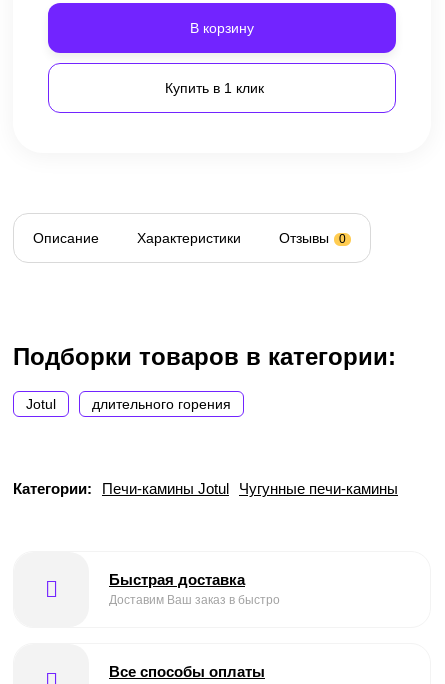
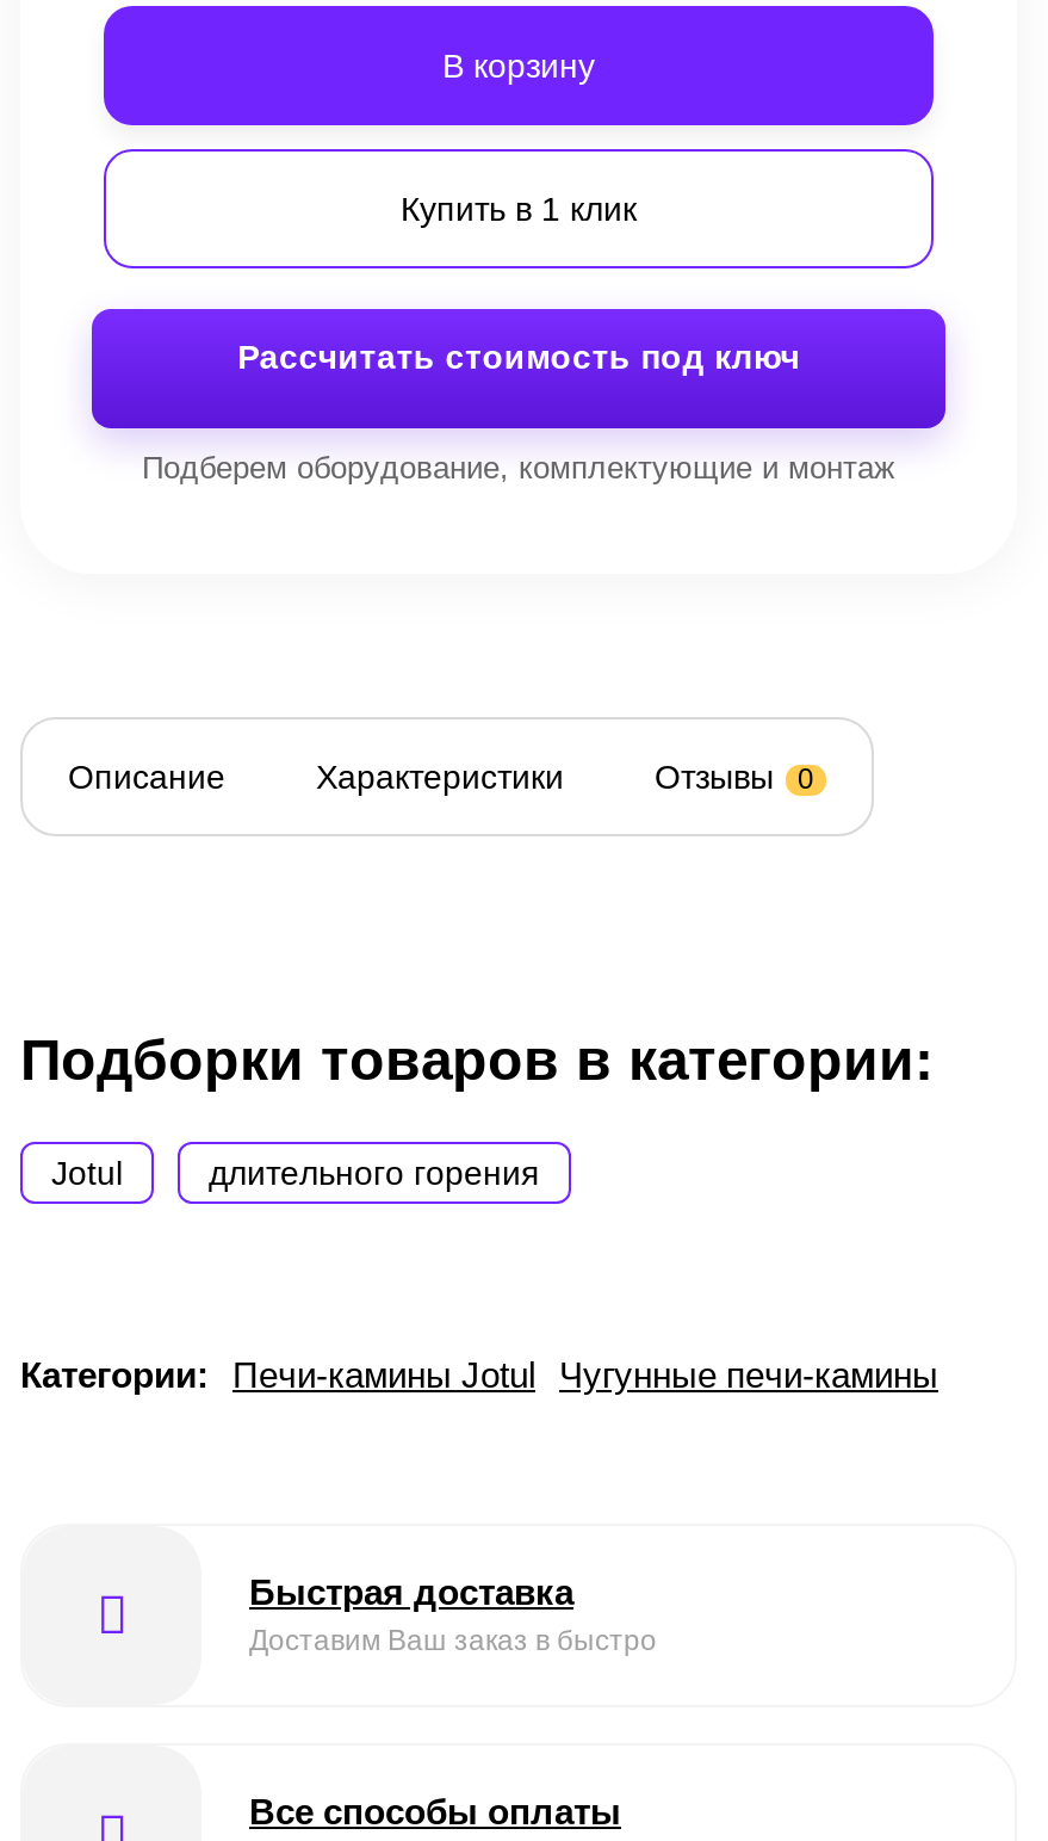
none -> [142,338,895,486] Рассчитать стоимость под ключ | Подберем оборудование, комплектующие и монтаж

